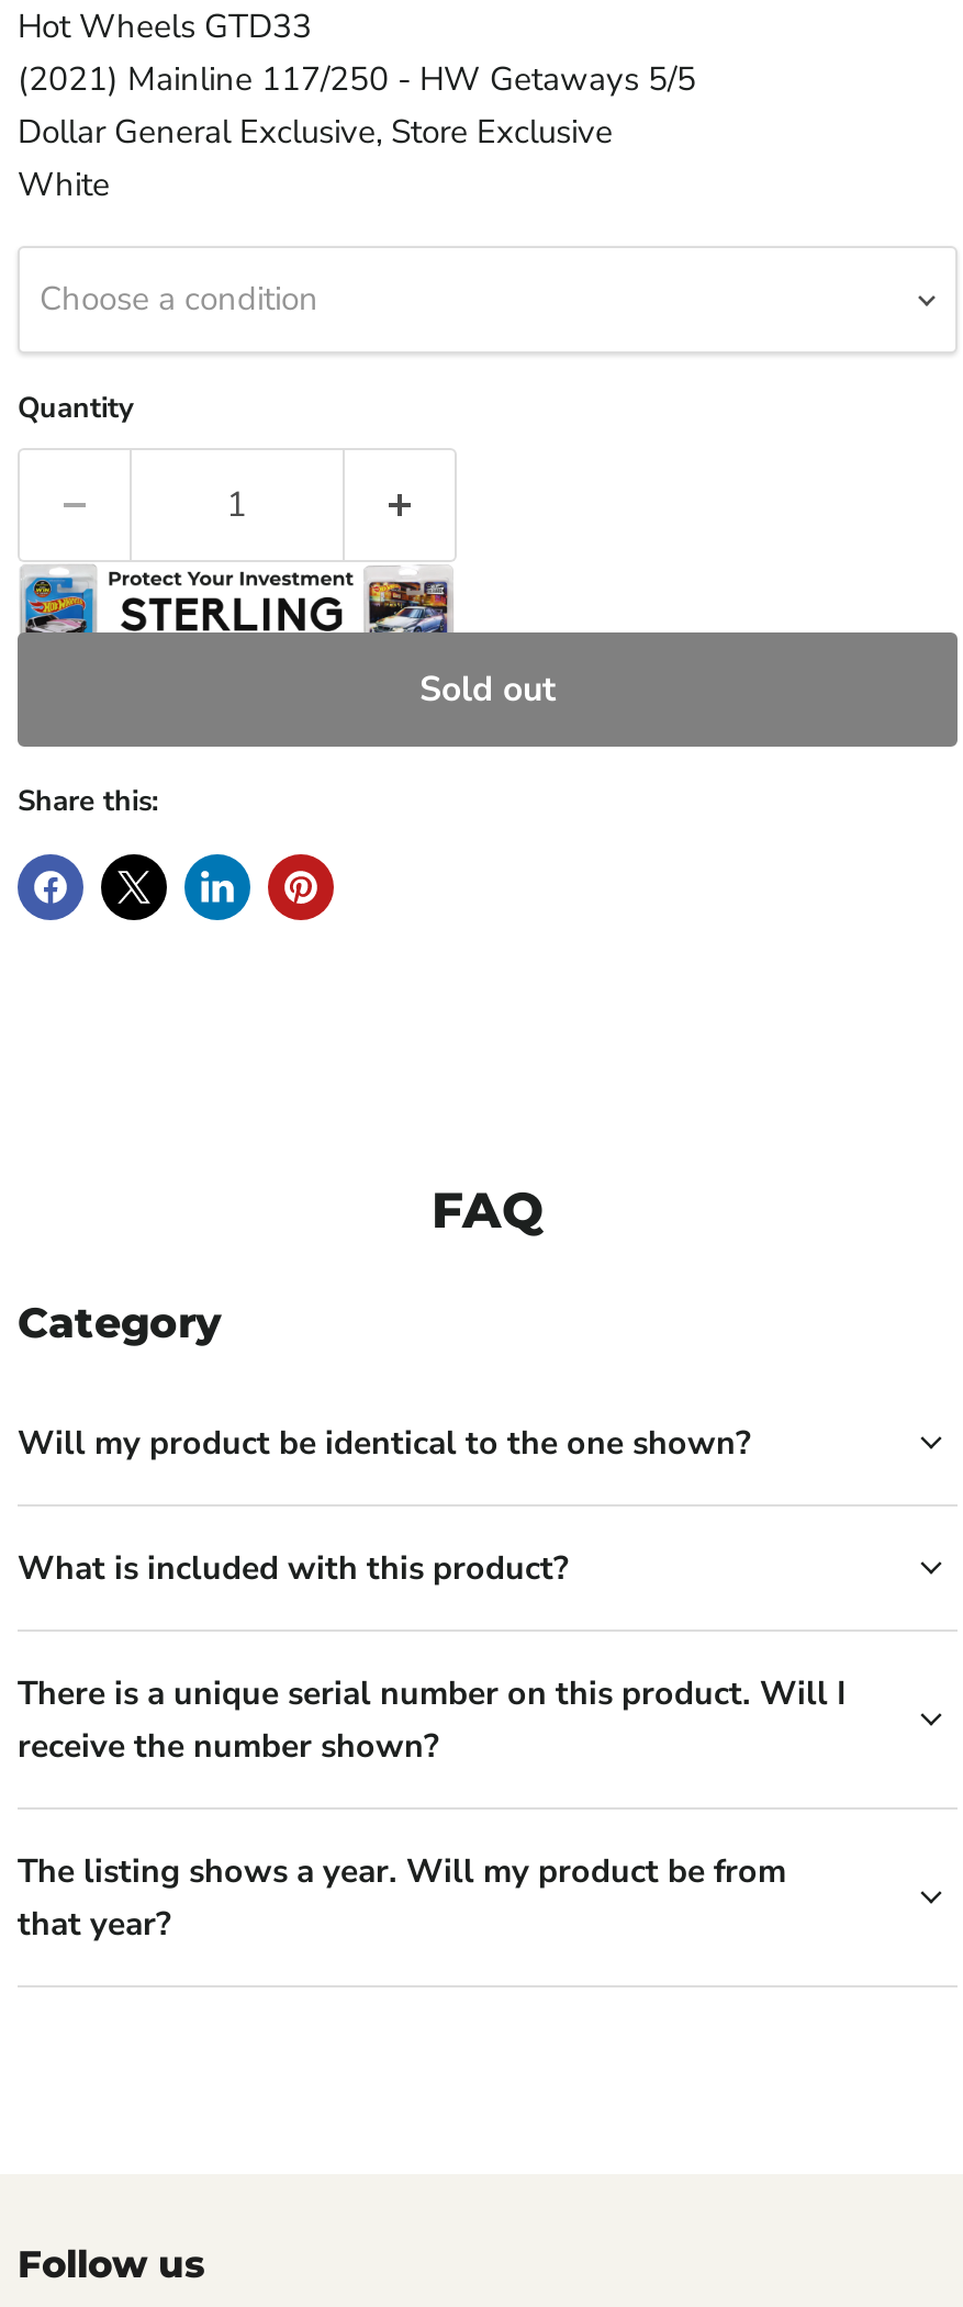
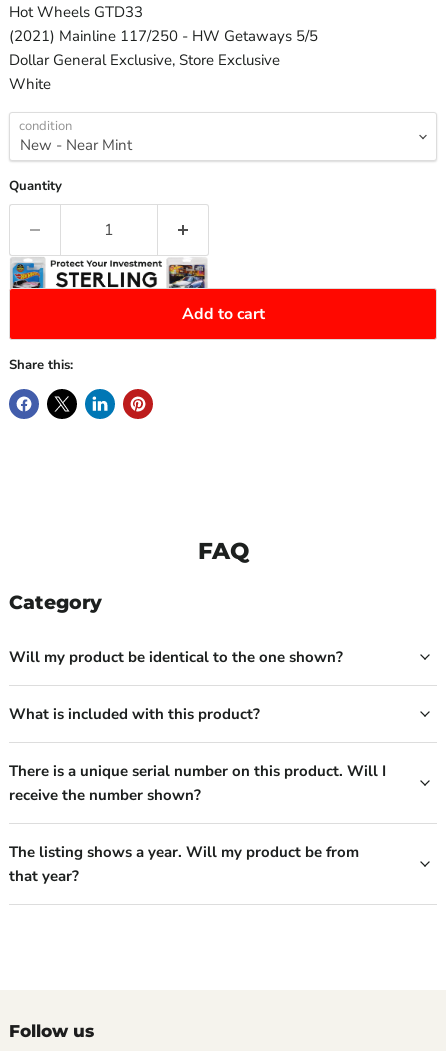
[40,277,318,321] Choose a condition -> [19,117,72,135] condition
[419,666,556,714] Sold out -> [181,303,264,325] Add to cart

